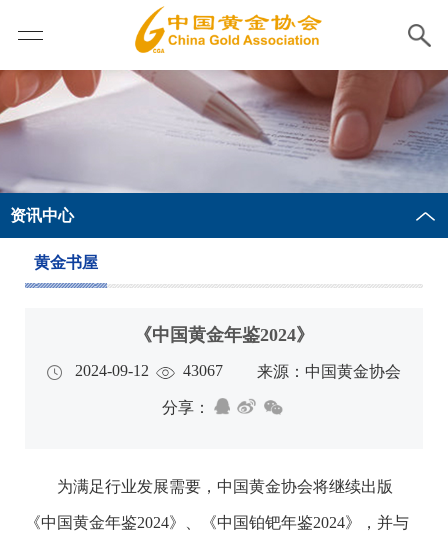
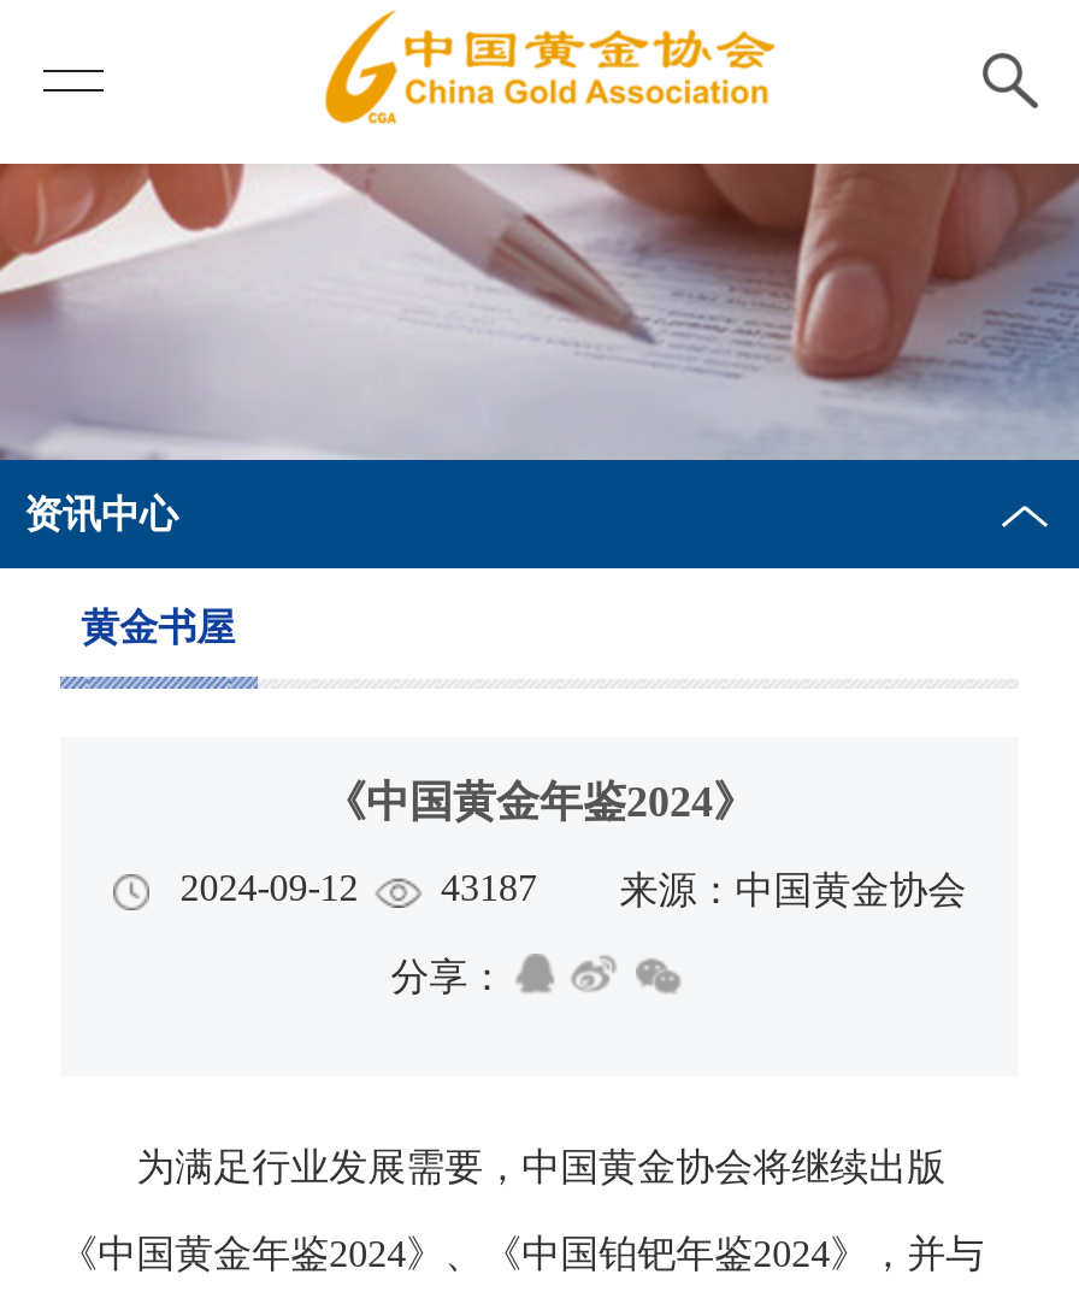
[183,362,223,379] 43067 -> [441,867,537,908] 43187

